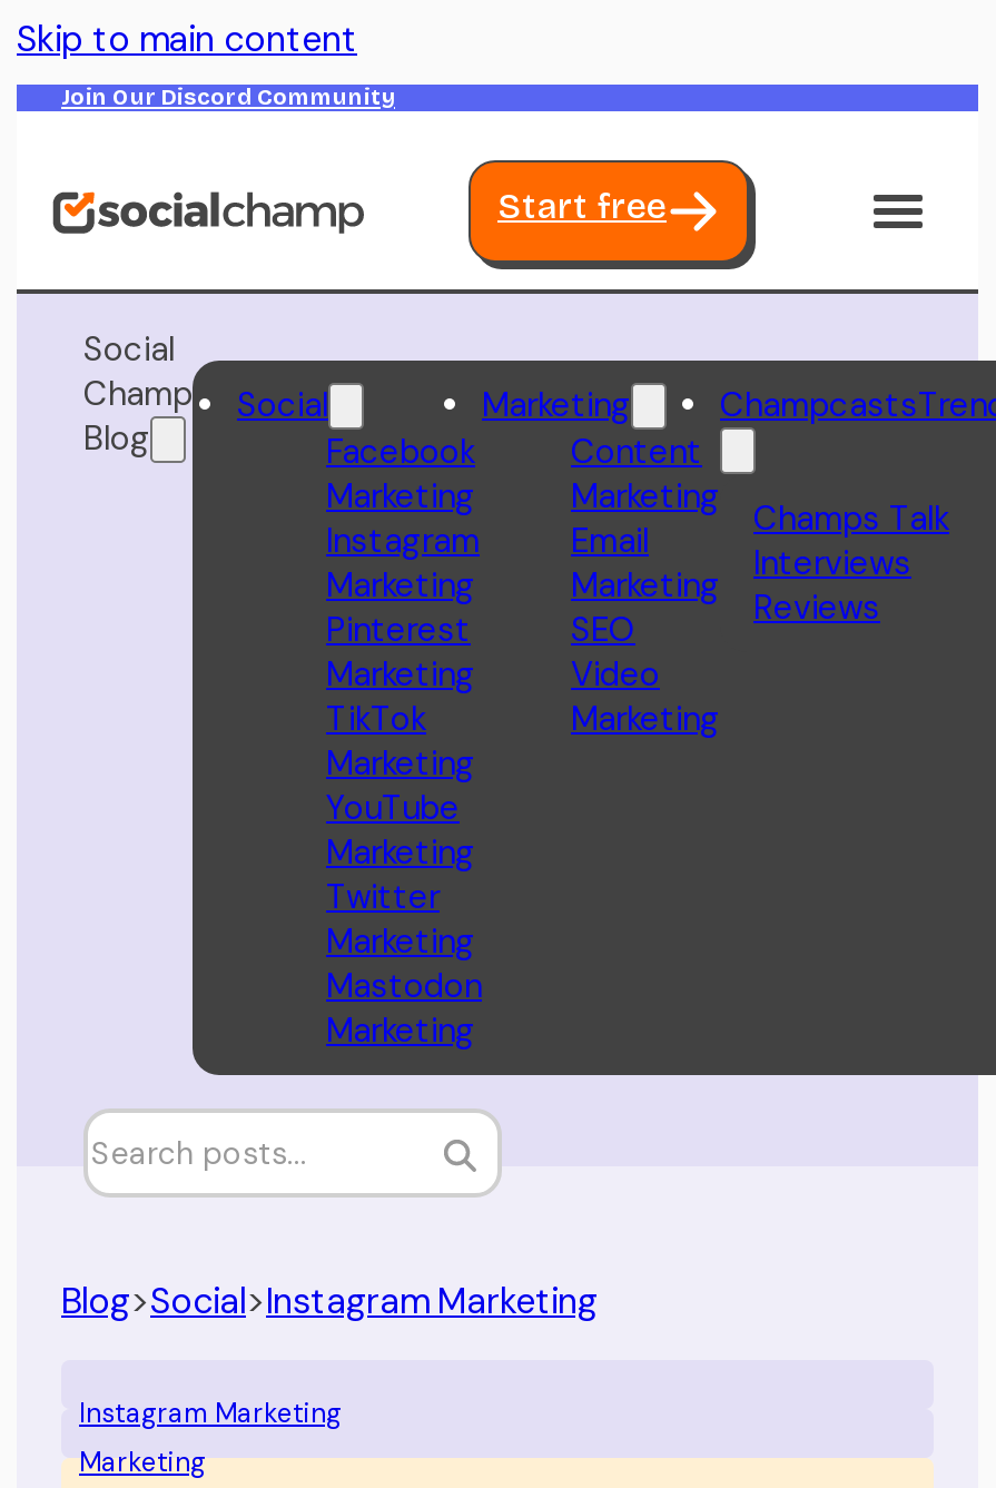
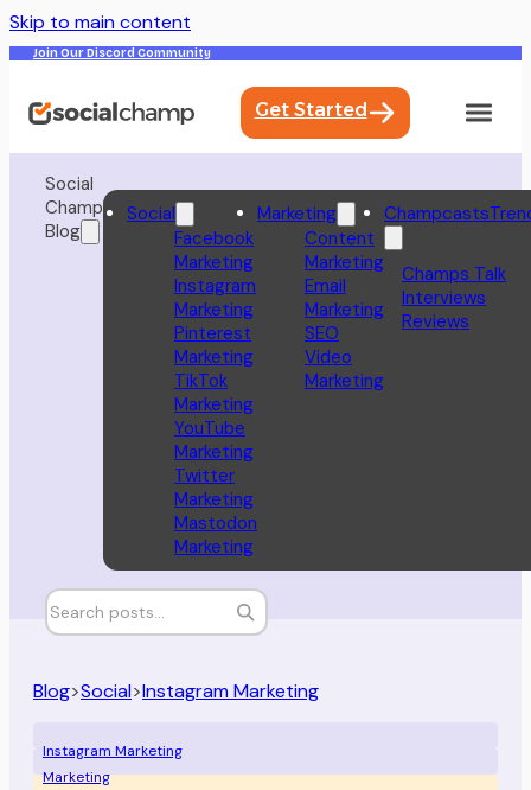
[497,185,667,227] Start free -> [254,98,367,121] Get Started

